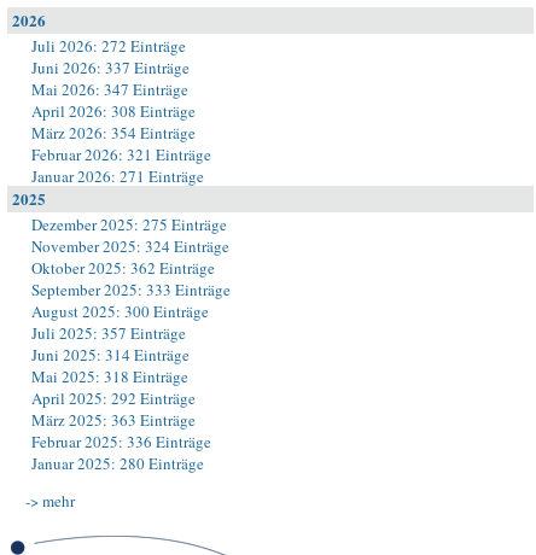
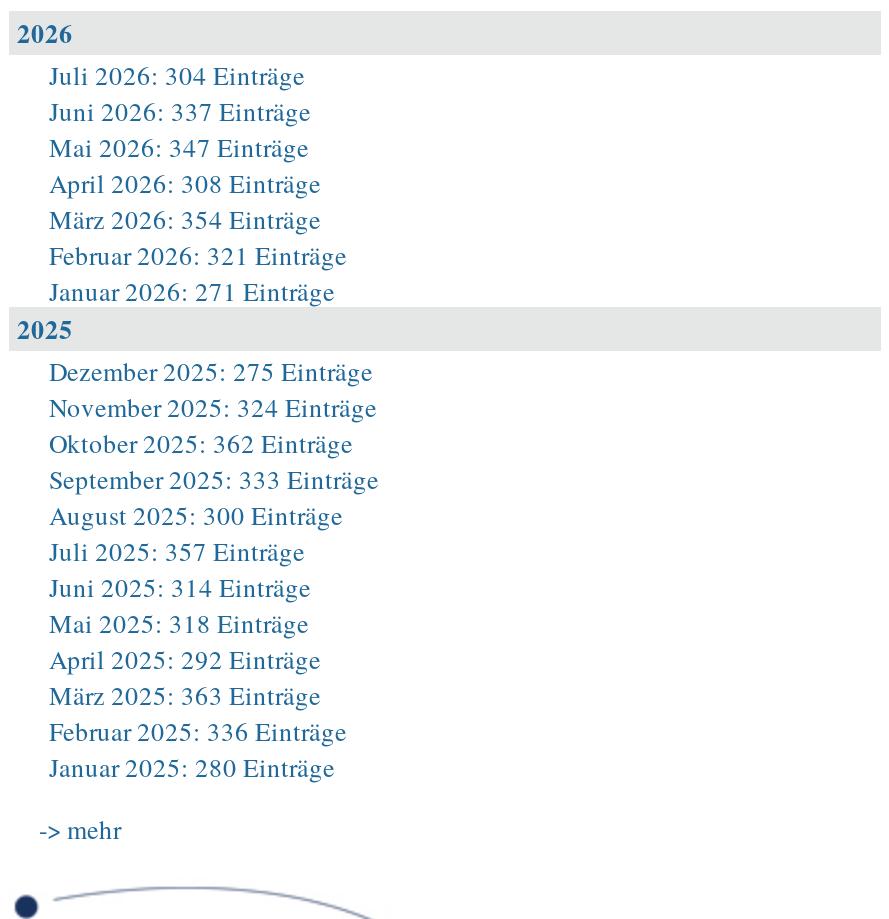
[31,35,186,57] Juli 2026: 272 Einträge -> [49,57,305,93] Juli 2026: 304 Einträge

